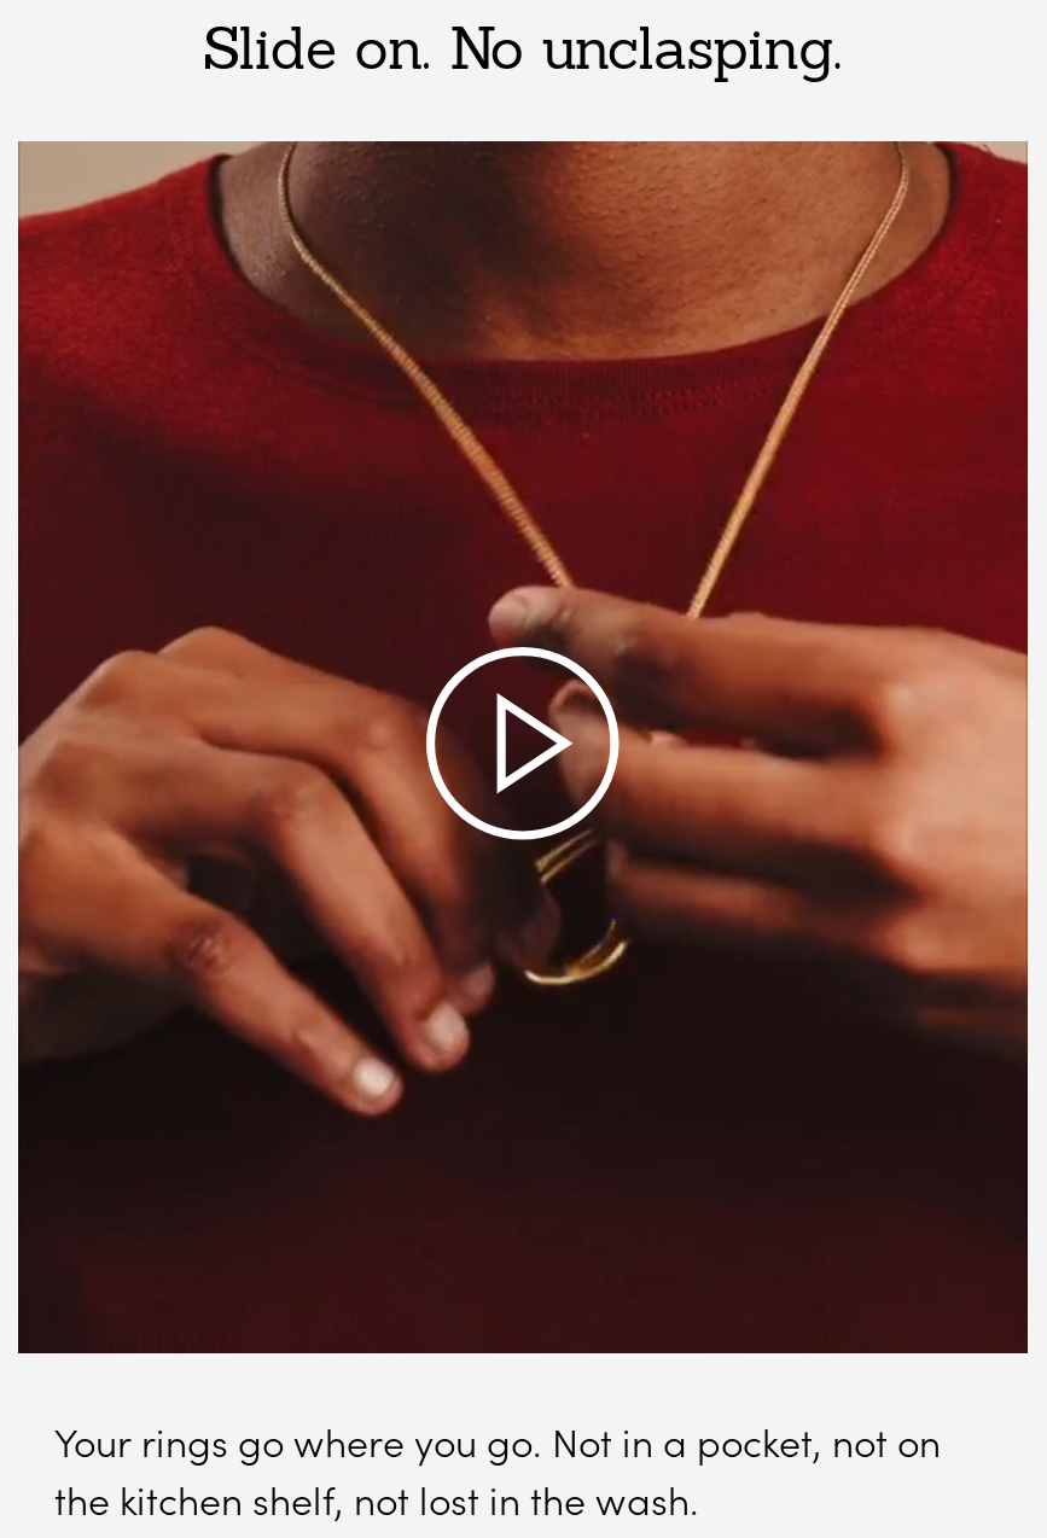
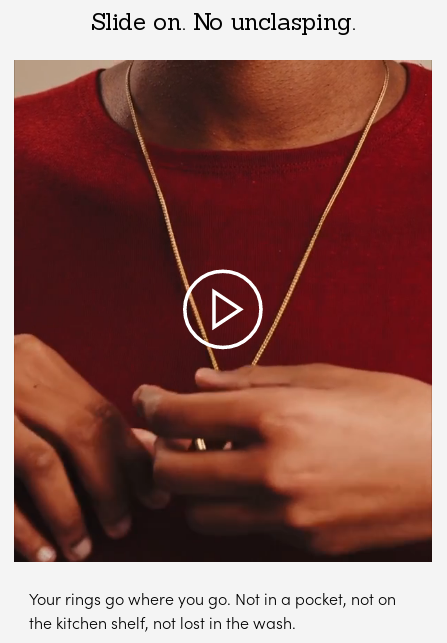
[16,141,1030,1356] [image] -> [13,60,433,563] [image]

